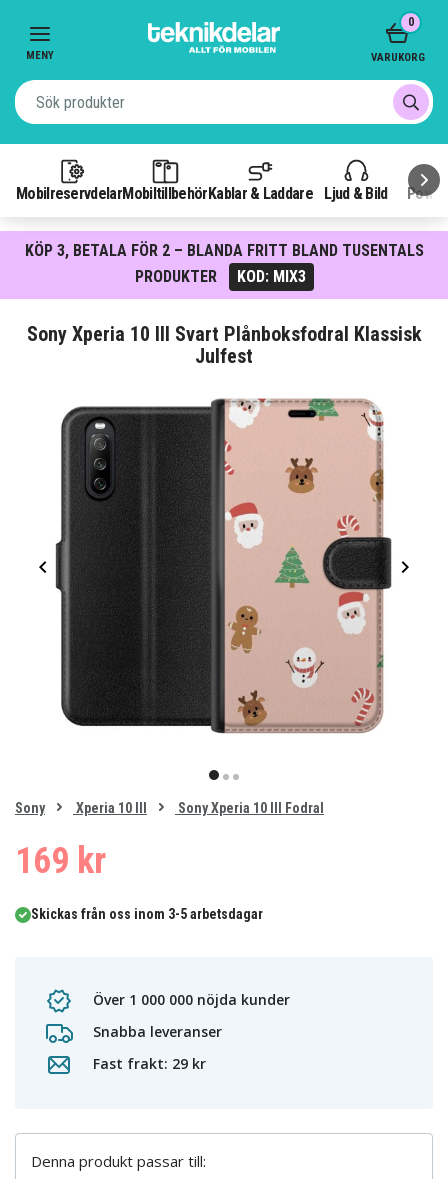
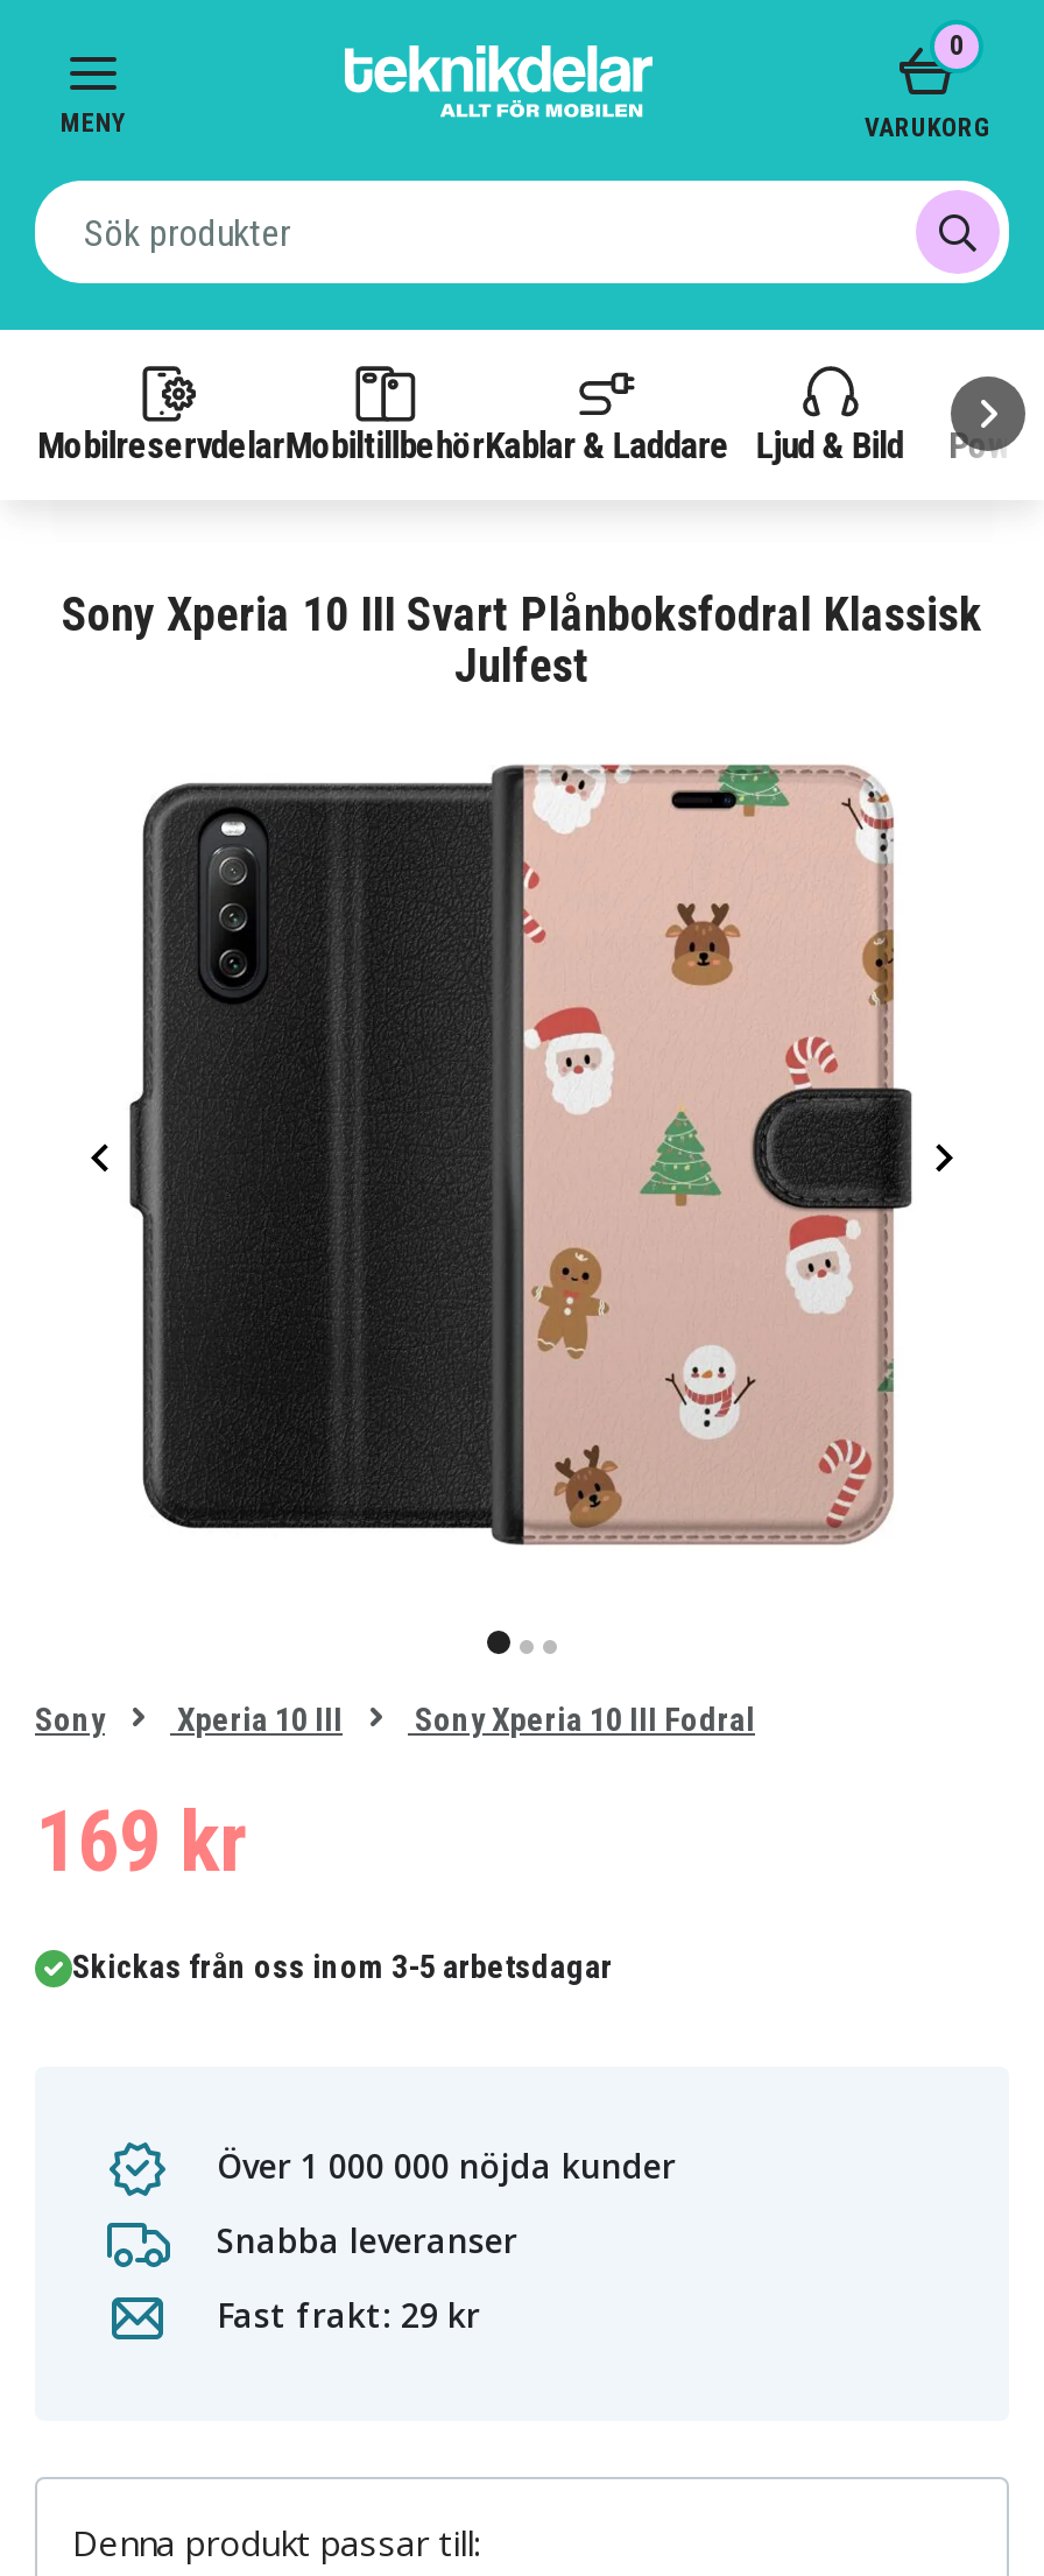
[3,231,445,299] [image] | KÖP 3, BETALA FÖR 2 – BLANDA FRITT BLAND TUSENTALS | PRODUKTER | KOD: MIX3 -> none

